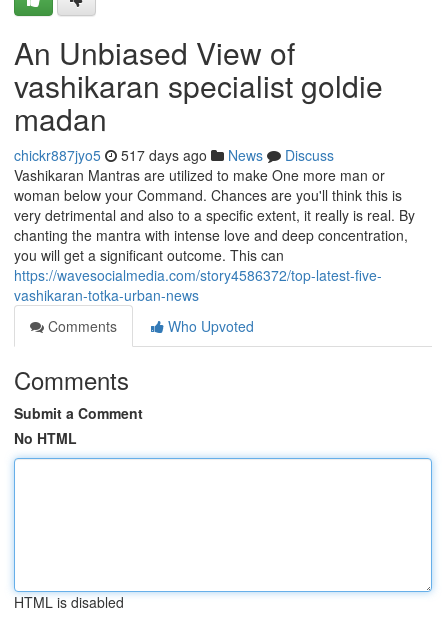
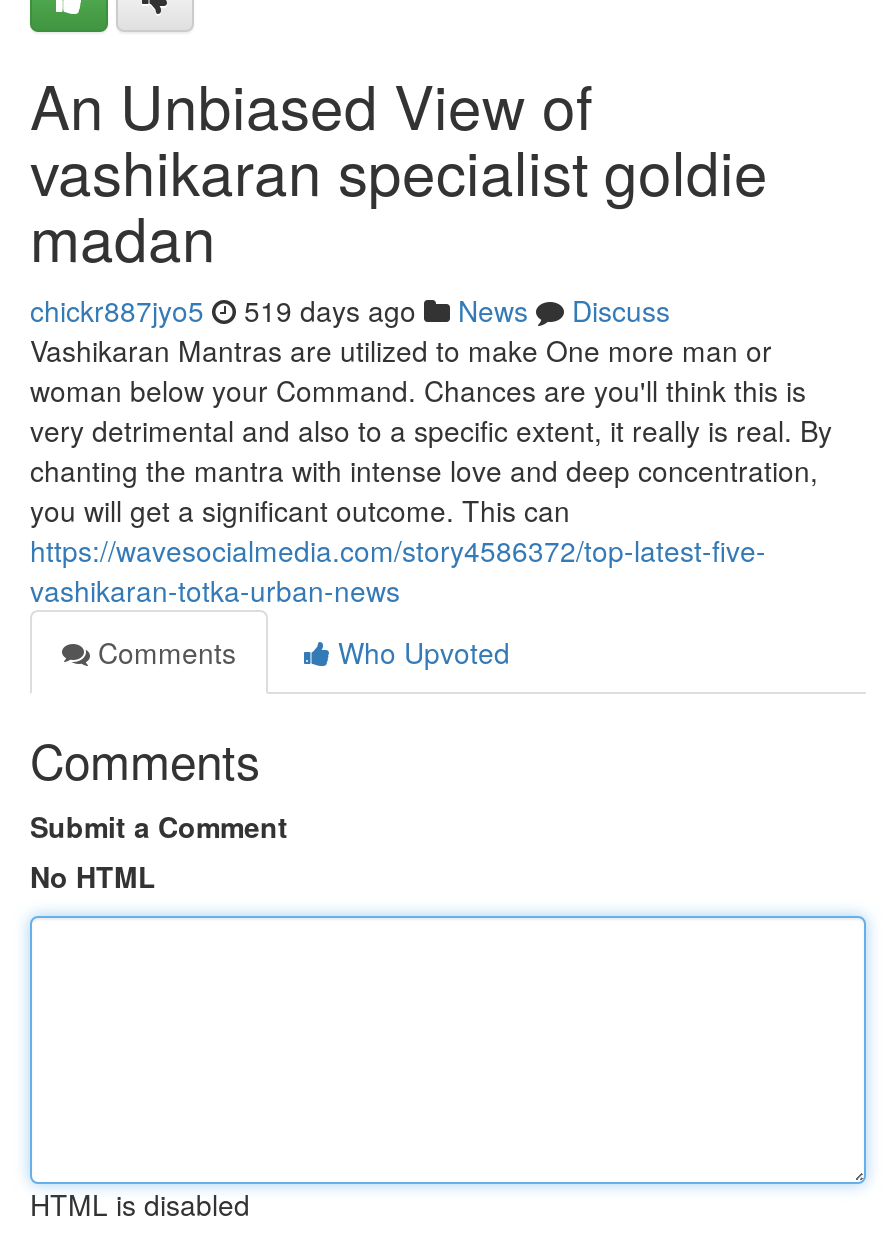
[14,145,334,165] chickr887jyo5 517 days ago News Discuss -> [30,290,670,330] chickr887jyo5 519 days ago News Discuss

